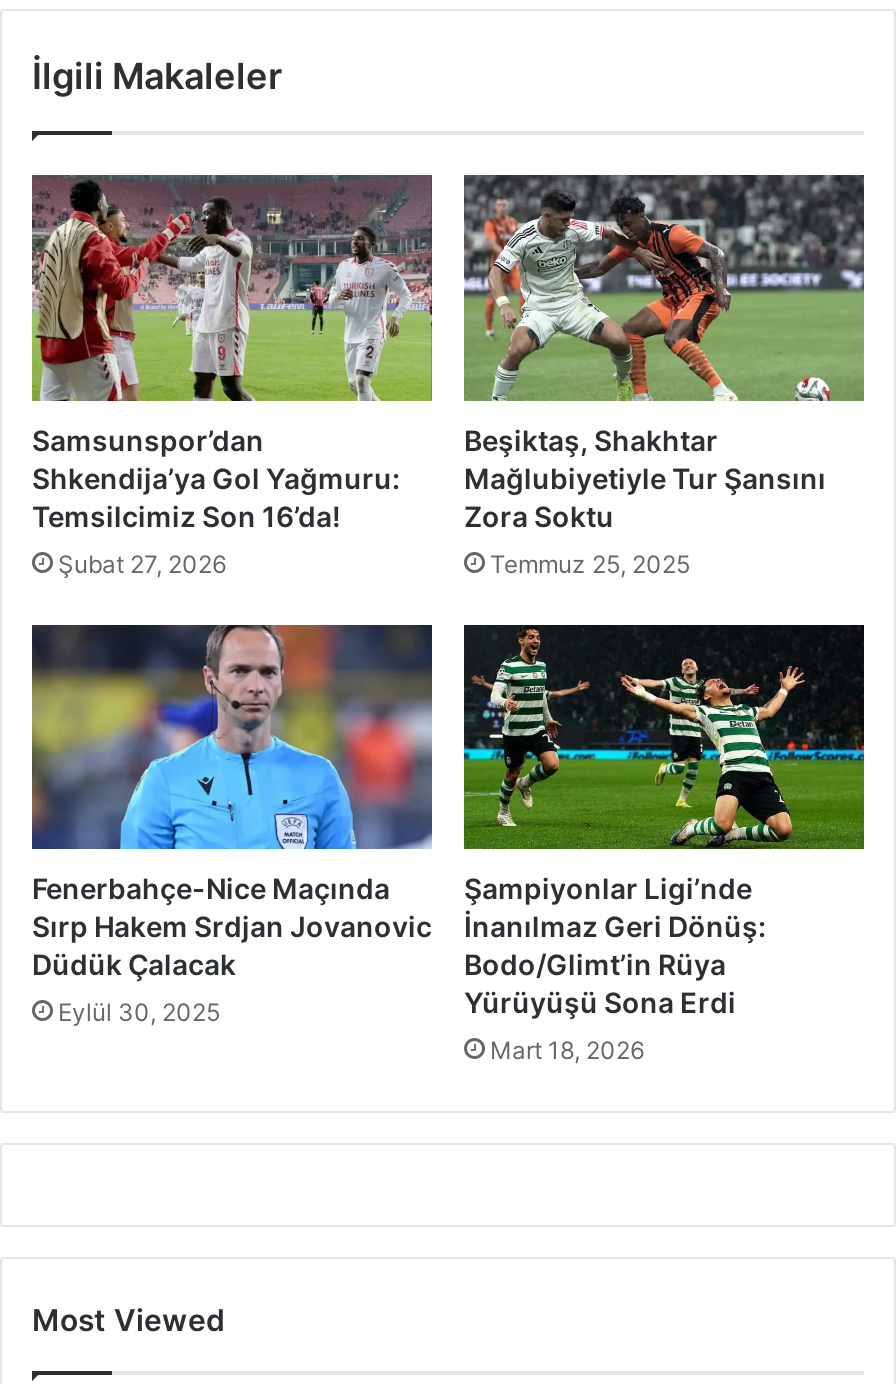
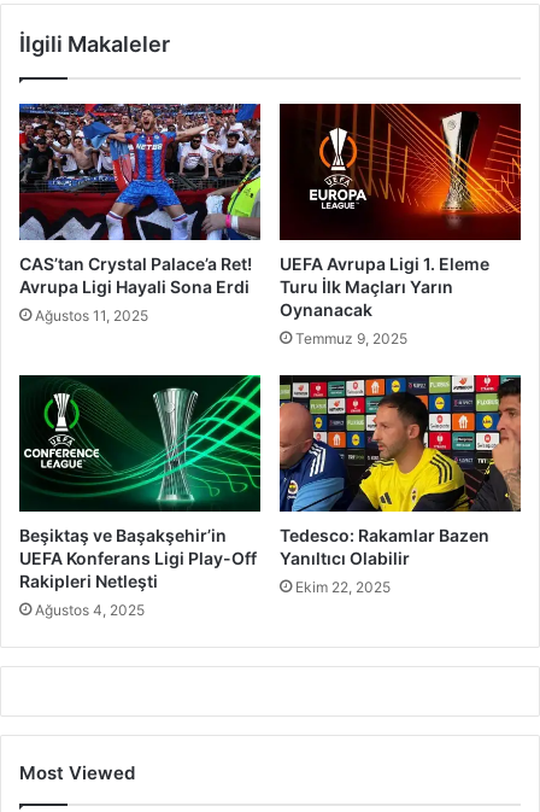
[30,173,434,532] [image] | Samsunspor’dan | Shkendija’ya Gol Yağmuru: | Temsilcimiz Son 16’da! -> [18,103,262,297] [image] | CAS’tan Crystal Palace’a Ret! | Avrupa Ligi Hayali Sona Erdi
[462,173,866,532] [image] | Beşiktaş, Shakhtar | Mağlubiyetiyle Tur Şansını | Zora Soktu -> [278,103,522,320] [image] | UEFA Avrupa Ligi 1. Eleme | Turu İlk Maçları Yarın | Oynanacak
[58,548,226,578] Şubat 27, 2026 -> [35,306,148,325] Ağustos 11, 2025
[490,548,690,578] Temmuz 25, 2025 -> [295,329,407,347] Temmuz 9, 2025
[30,623,434,981] [image] | Fenerbahçe-Nice Maçında | Sırp Hakem Srdjan Jovanovic | Düdük Çalacak -> [18,374,262,591] [image] | Beşiktaş ve Başakşehir’in | UEFA Konferans Ligi Play-Off | Rakipleri Netleşti
[462,623,866,1019] [image] | Şampiyonlar Ligi’nde | İnanılmaz Geri Dönüş: | Bodo/Glimt’in Rüya | Yürüyüşü Sona Erdi -> [278,374,522,568] [image] | Tedesco: Rakamlar Bazen | Yanıltıcı Olabilir
[58,997,220,1027] Eylül 30, 2025 -> [35,601,145,619] Ağustos 4, 2025
[490,1035,644,1065] Mart 18, 2026 -> [295,578,391,596] Ekim 22, 2025

